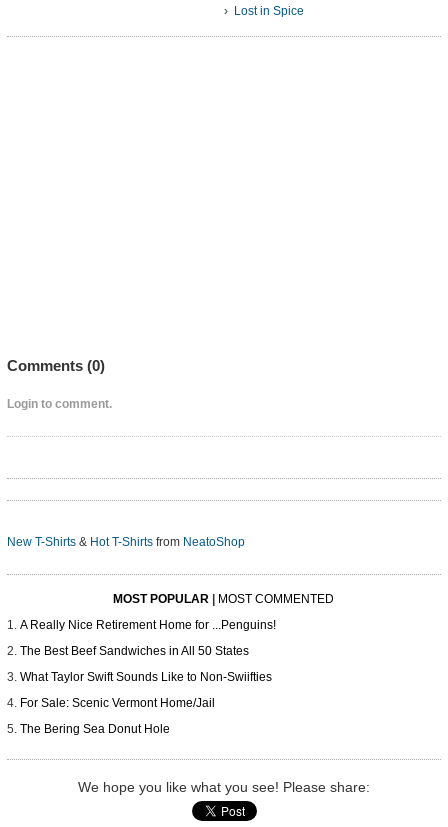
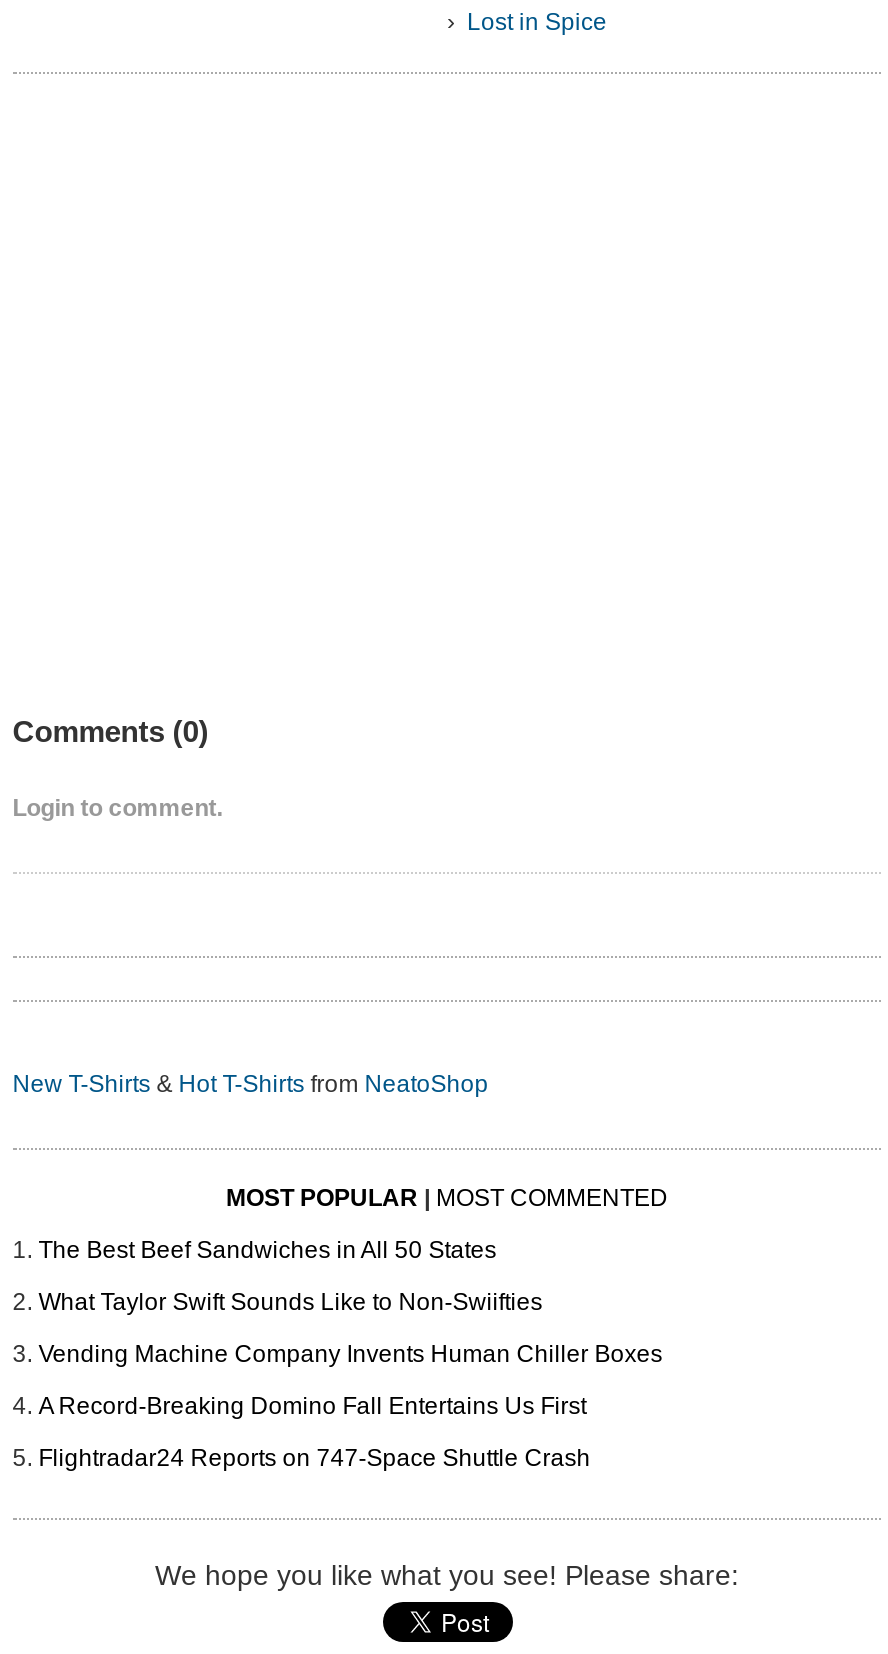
[20,618,276,632] A Really Nice Retirement Home for ...Penguins! -> none
moved [20,644,272,684] -> [38,1237,542,1317]: The Best Beef Sandwiches in All 50 States | What Taylor Swift Sounds Like to Non-Swiifties
[20,696,215,736] For Sale: Scenic Vermont Home/Jail | The Bering Sea Donut Hole -> [38,1341,662,1473] Vending Machine Company Invents Human Chiller Boxes | A Record-Breaking Domino Fall Entertains Us First | Flightradar24 Reports on 747-Space Shuttle Crash

